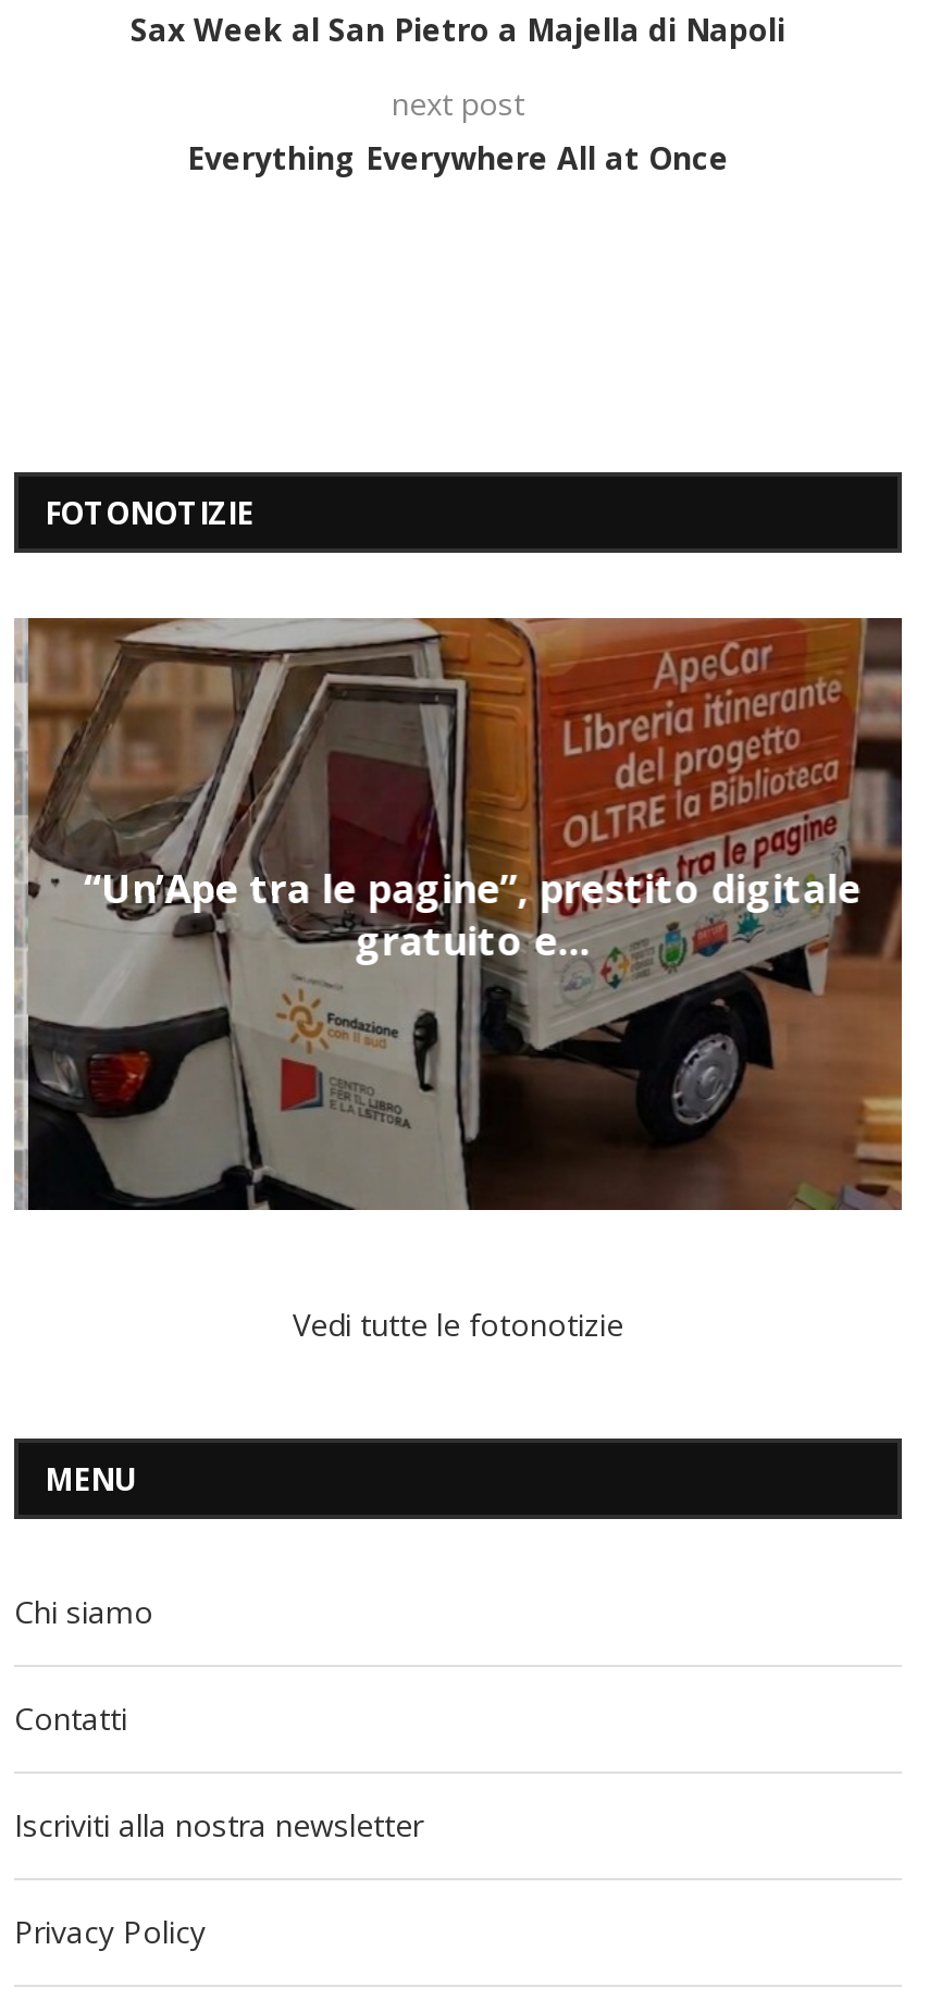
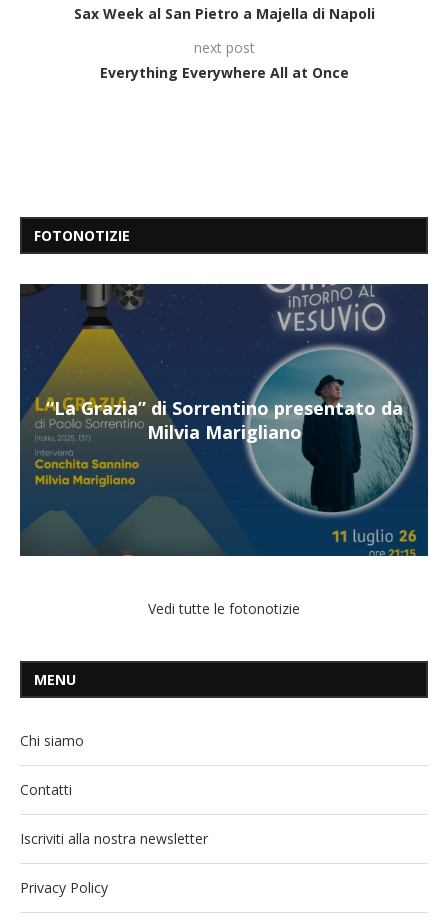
[14,616,904,1212] [image] | “Un’Ape tra le pagine”, prestito digitale | gratuito e... -> [19,283,429,557] [image] | “La Grazia” di Sorrentino presentato da | Milvia Marigliano

